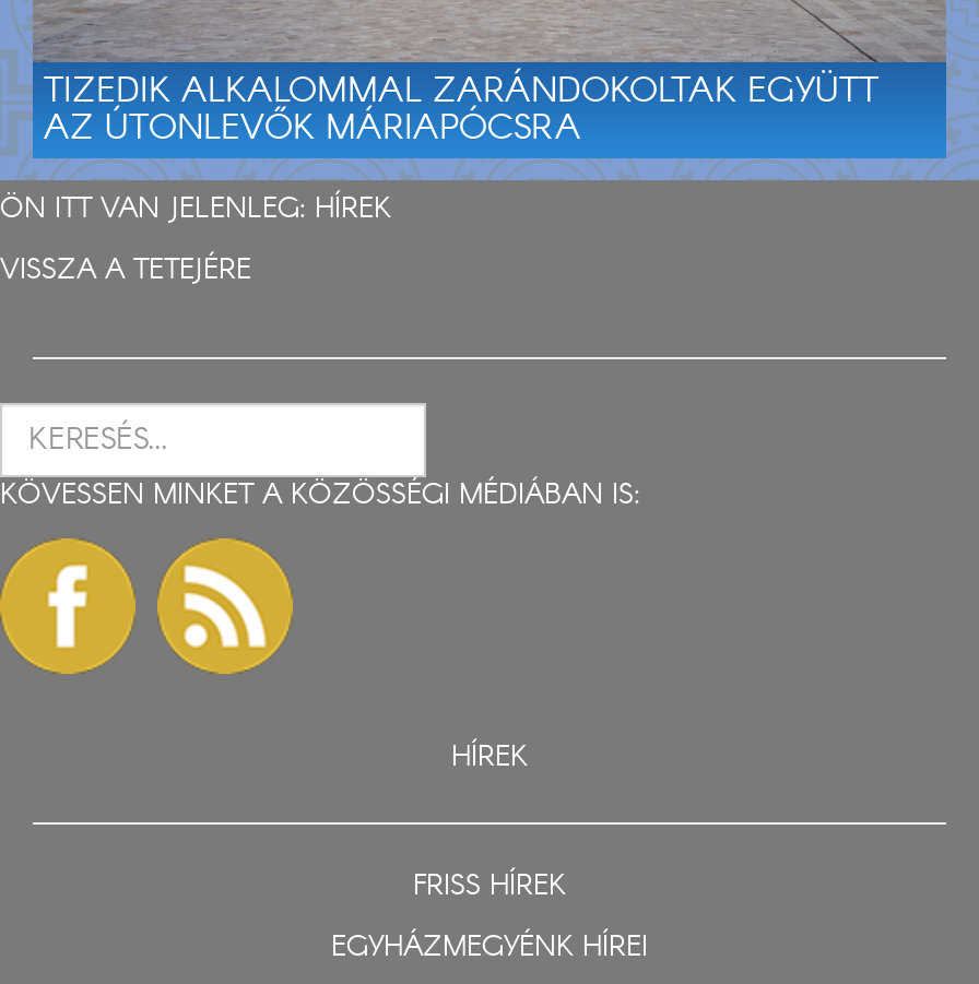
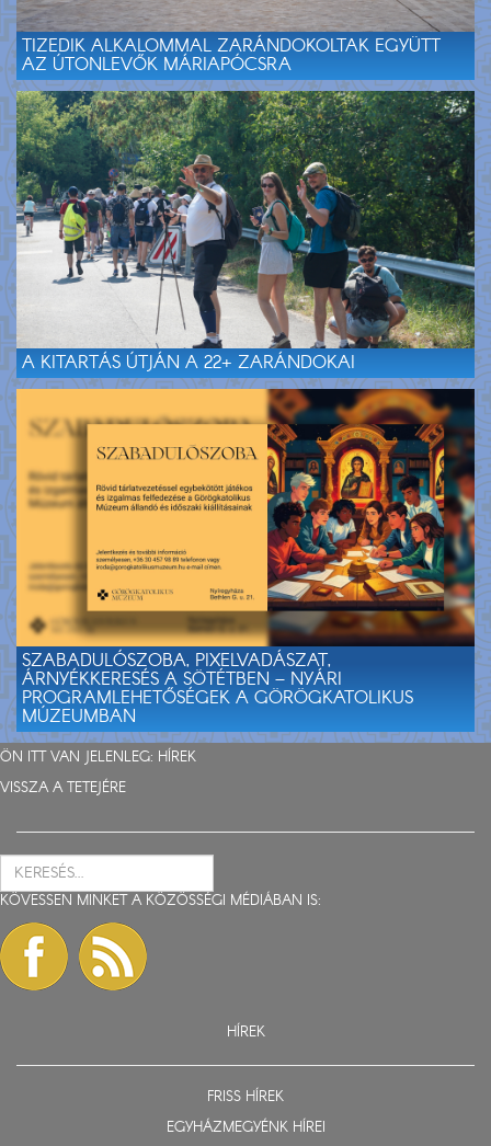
none -> [15,91,476,683] [image] | A KITARTÁS ÚTJÁN A 22+ ZARÁNDOKAI
none -> [22,648,413,730] SZABADULÓSZOBA, PIXELVADÁSZAT, | ÁRNYÉKKERESÉS A SÖTÉTBEN – NYÁRI | PROGRAMLEHETŐSÉGEK A GÖRÖGKATOLIKUS | MÚZEUMBAN

